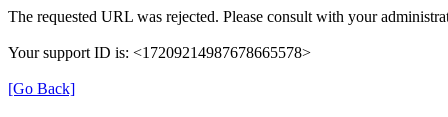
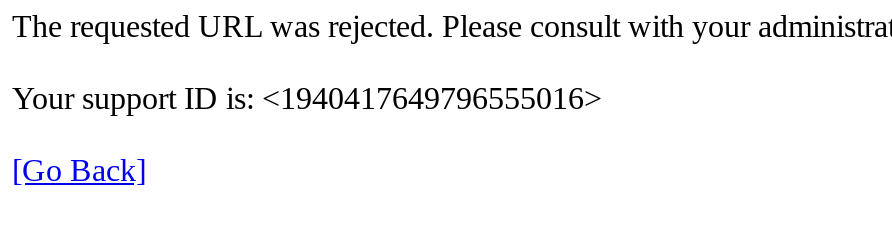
[8,44,311,61] Your support ID is: <17209214987678665578> -> [12,81,602,115] Your support ID is: <1940417649796555016>

